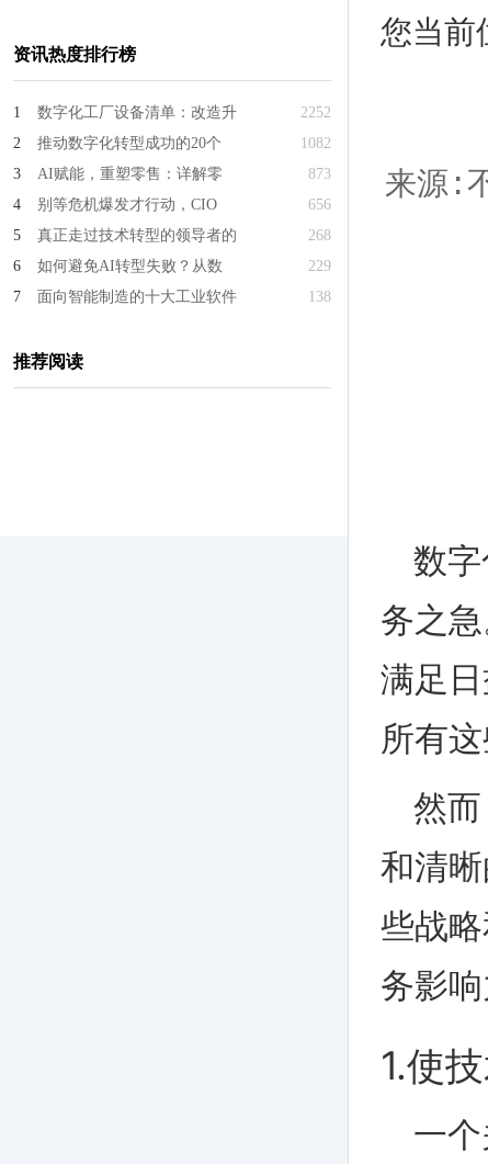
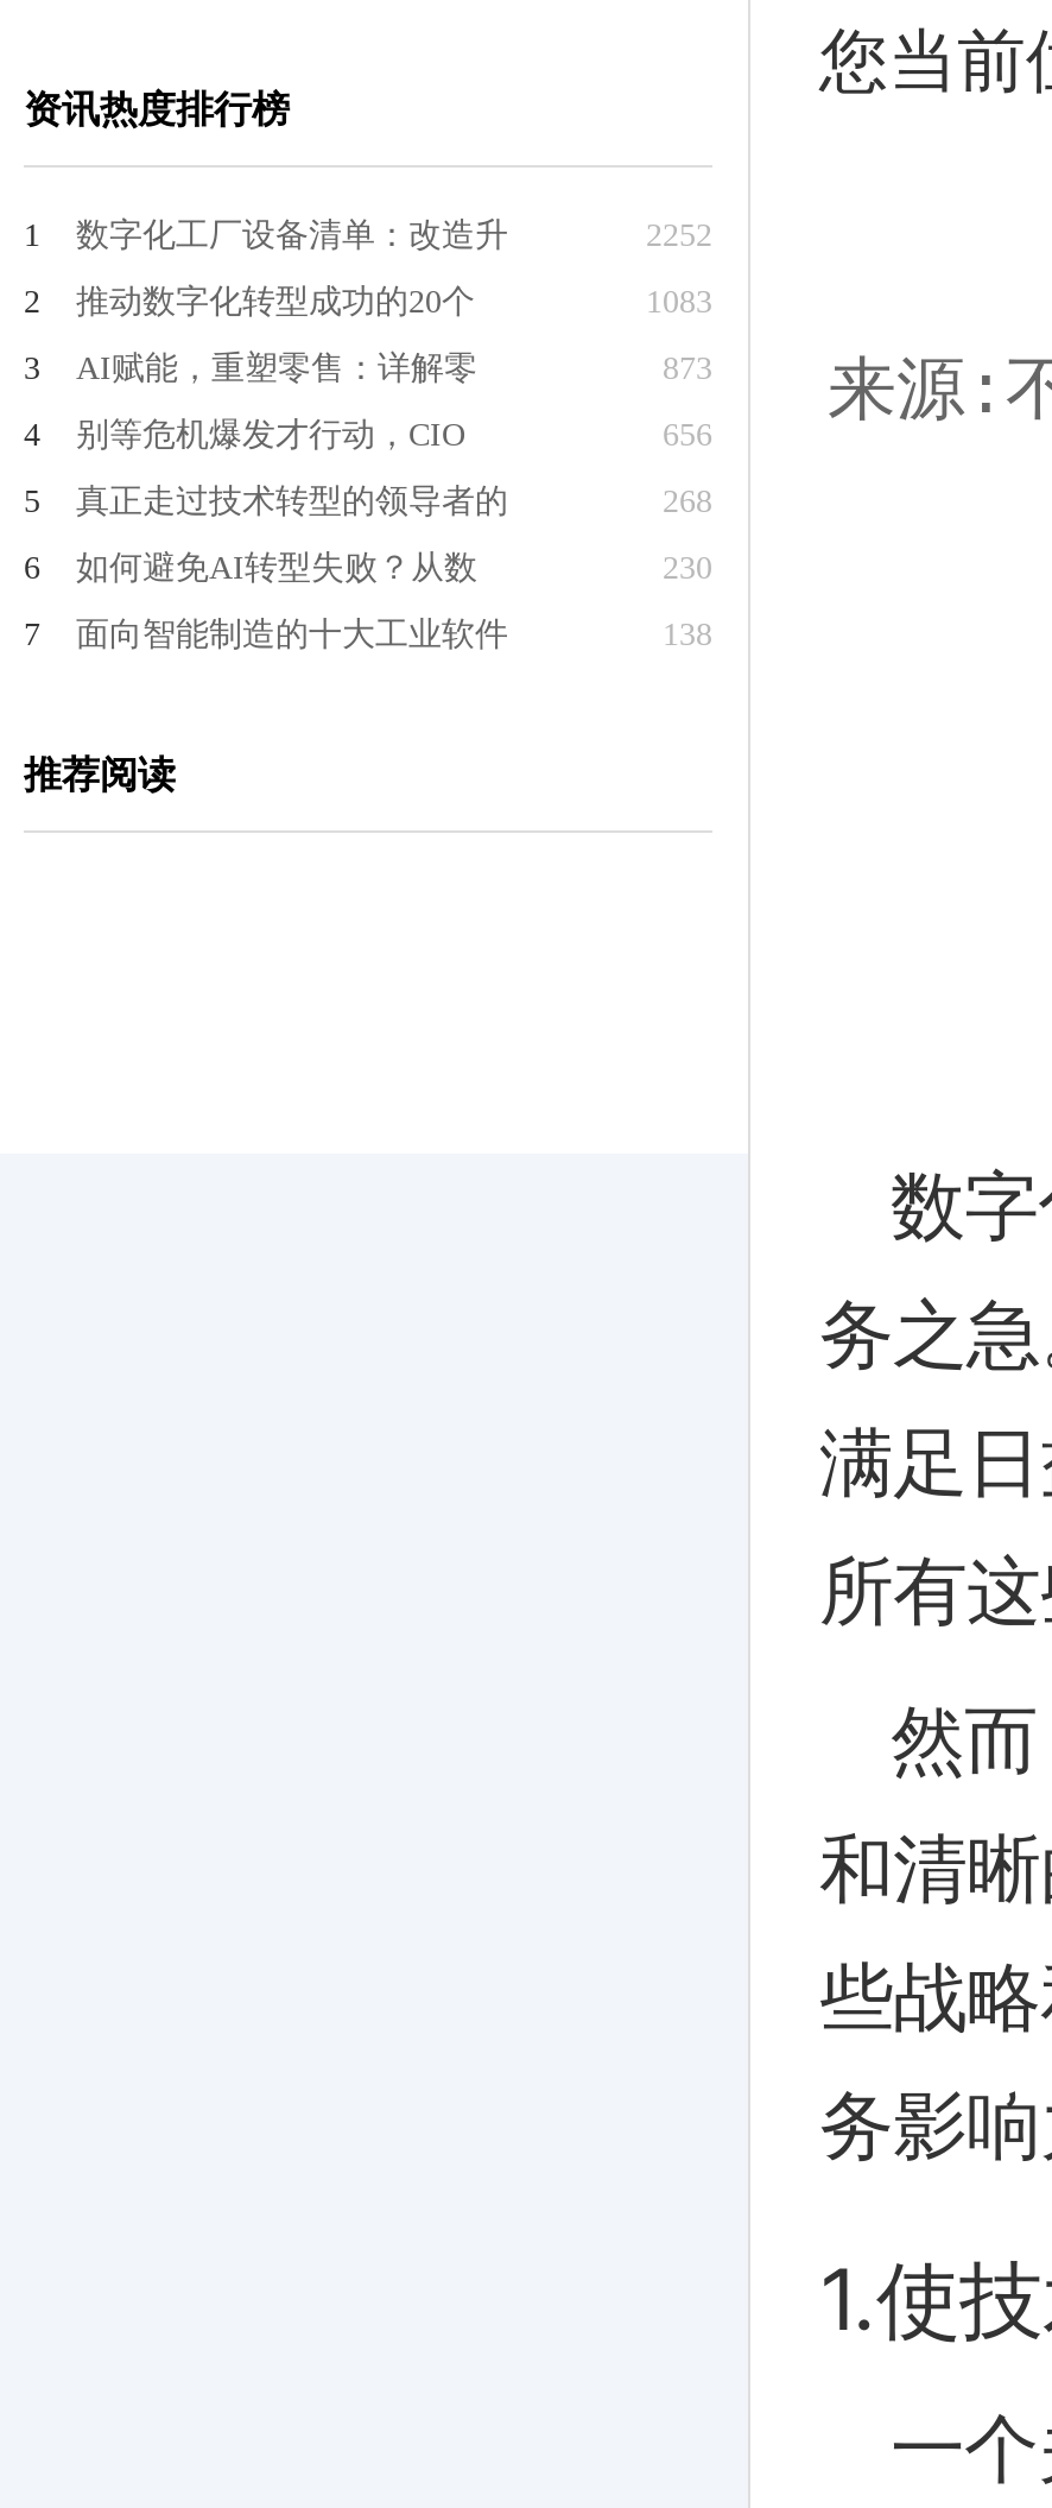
[300,135,331,151] 1082 -> [646,284,712,320] 1083
[308,258,331,274] 229 -> [663,550,712,586] 230

